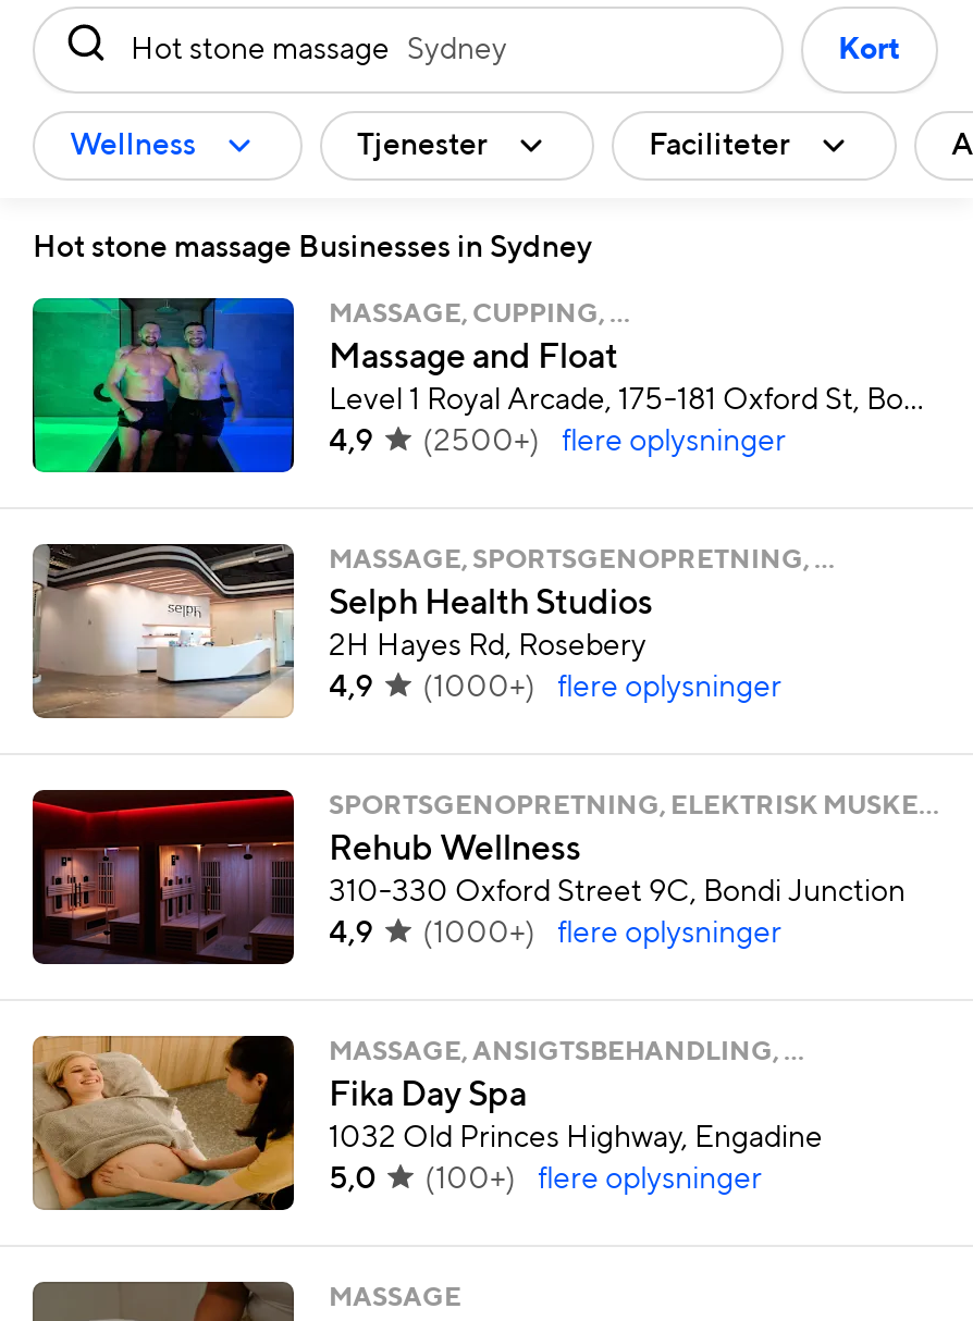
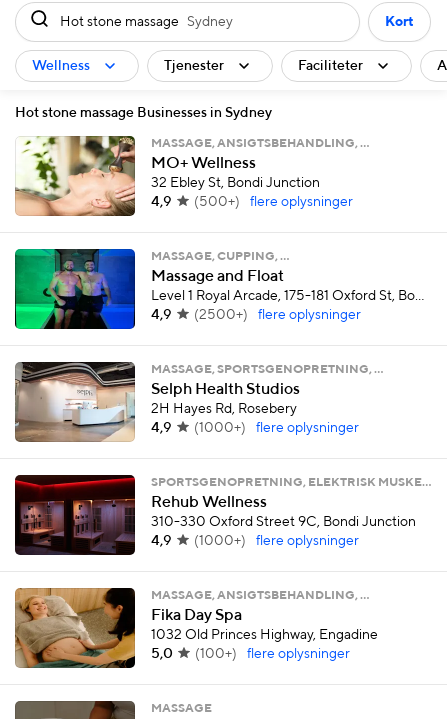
none -> [14,135,369,217] [image] | MASSAGE, ANSIGTSBEHANDLING, … | MO+ Wellness | 32 Ebley St, Bondi Junction | 4,9 | (500+) | flere oplysninger

